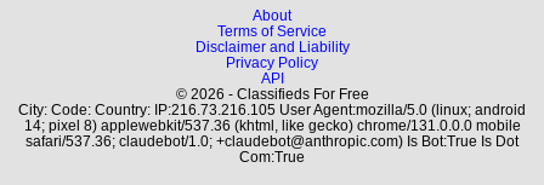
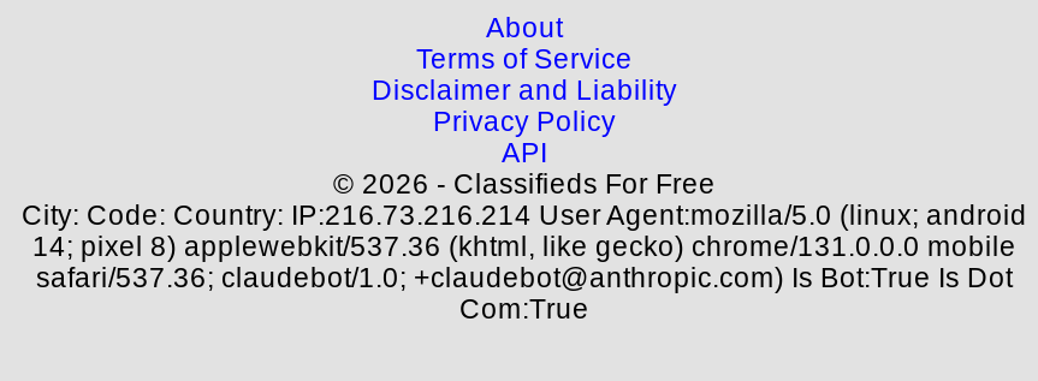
[18,102,526,117] City: Code: Country: IP:216.73.216.105 User Agent:mozilla/5.0 (linux; android -> [22,198,1027,230] City: Code: Country: IP:216.73.216.214 User Agent:mozilla/5.0 (linux; android

